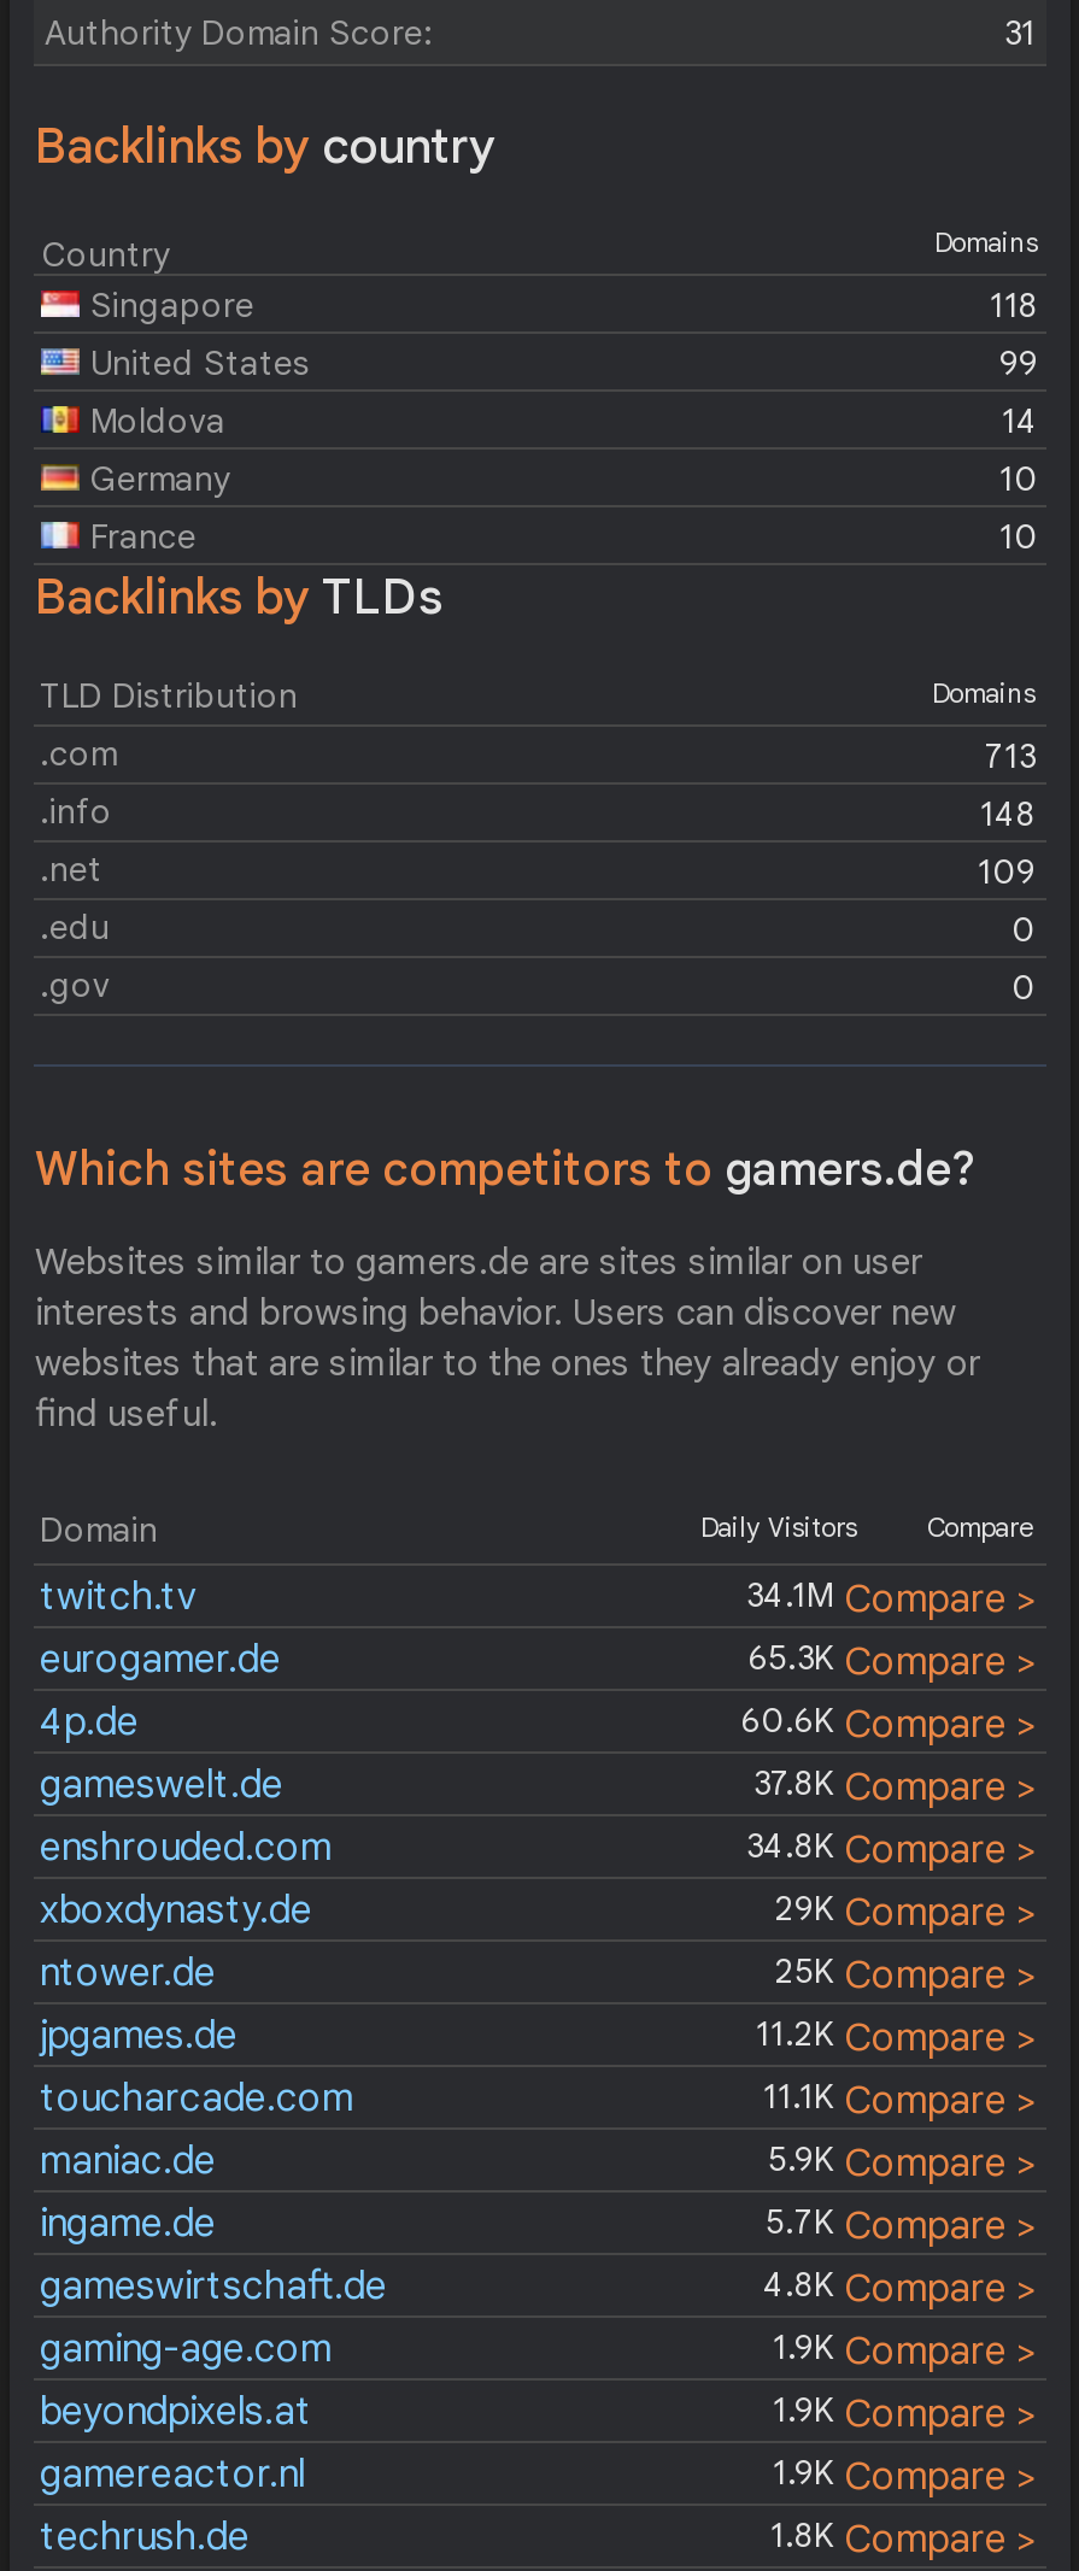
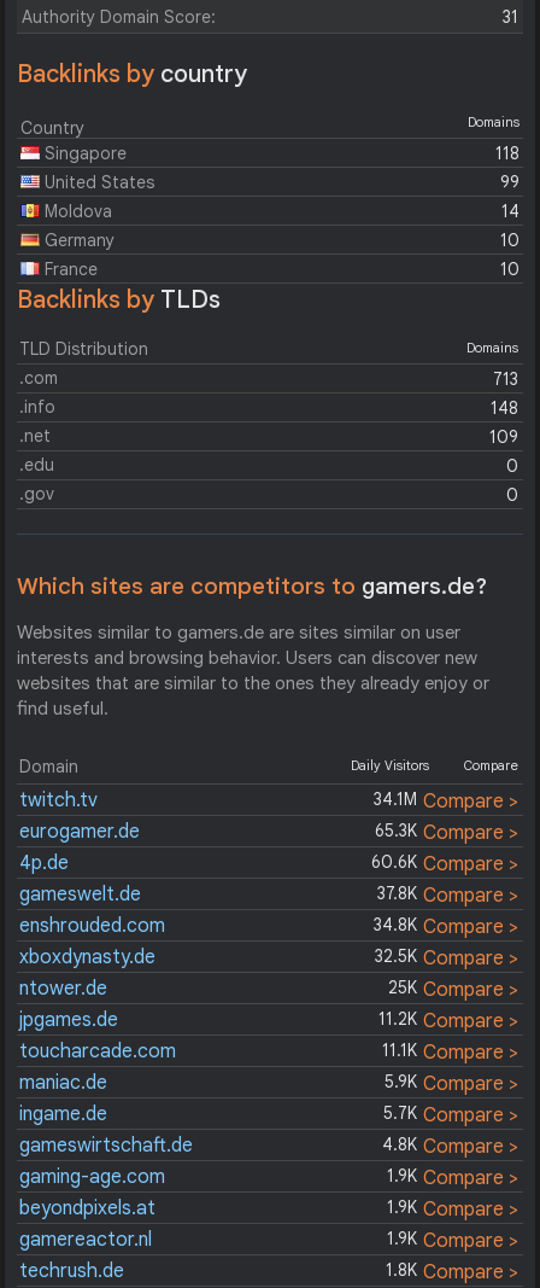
[775,1887,1036,1937] 29K Compare > -> [374,945,518,971] 32.5K Compare >

